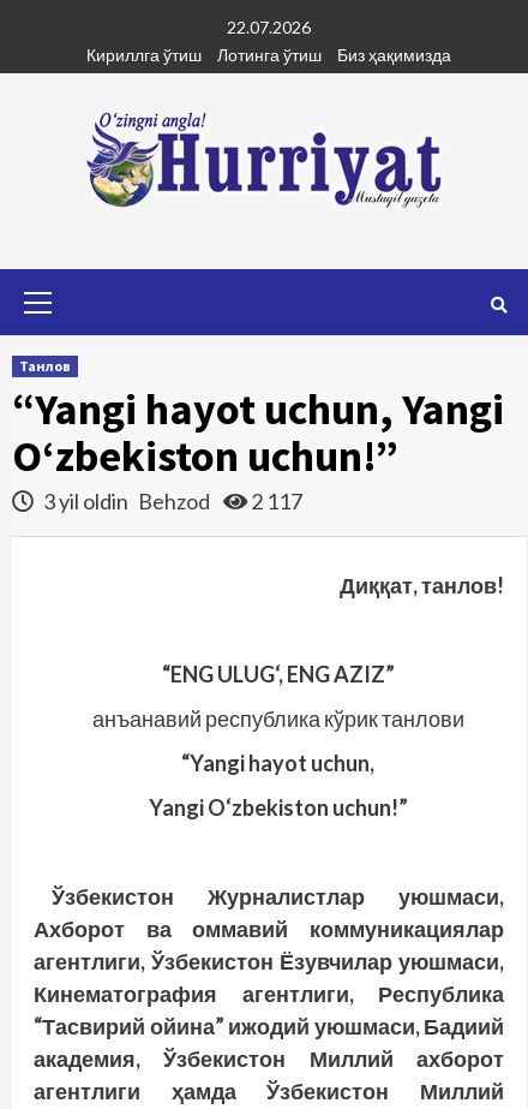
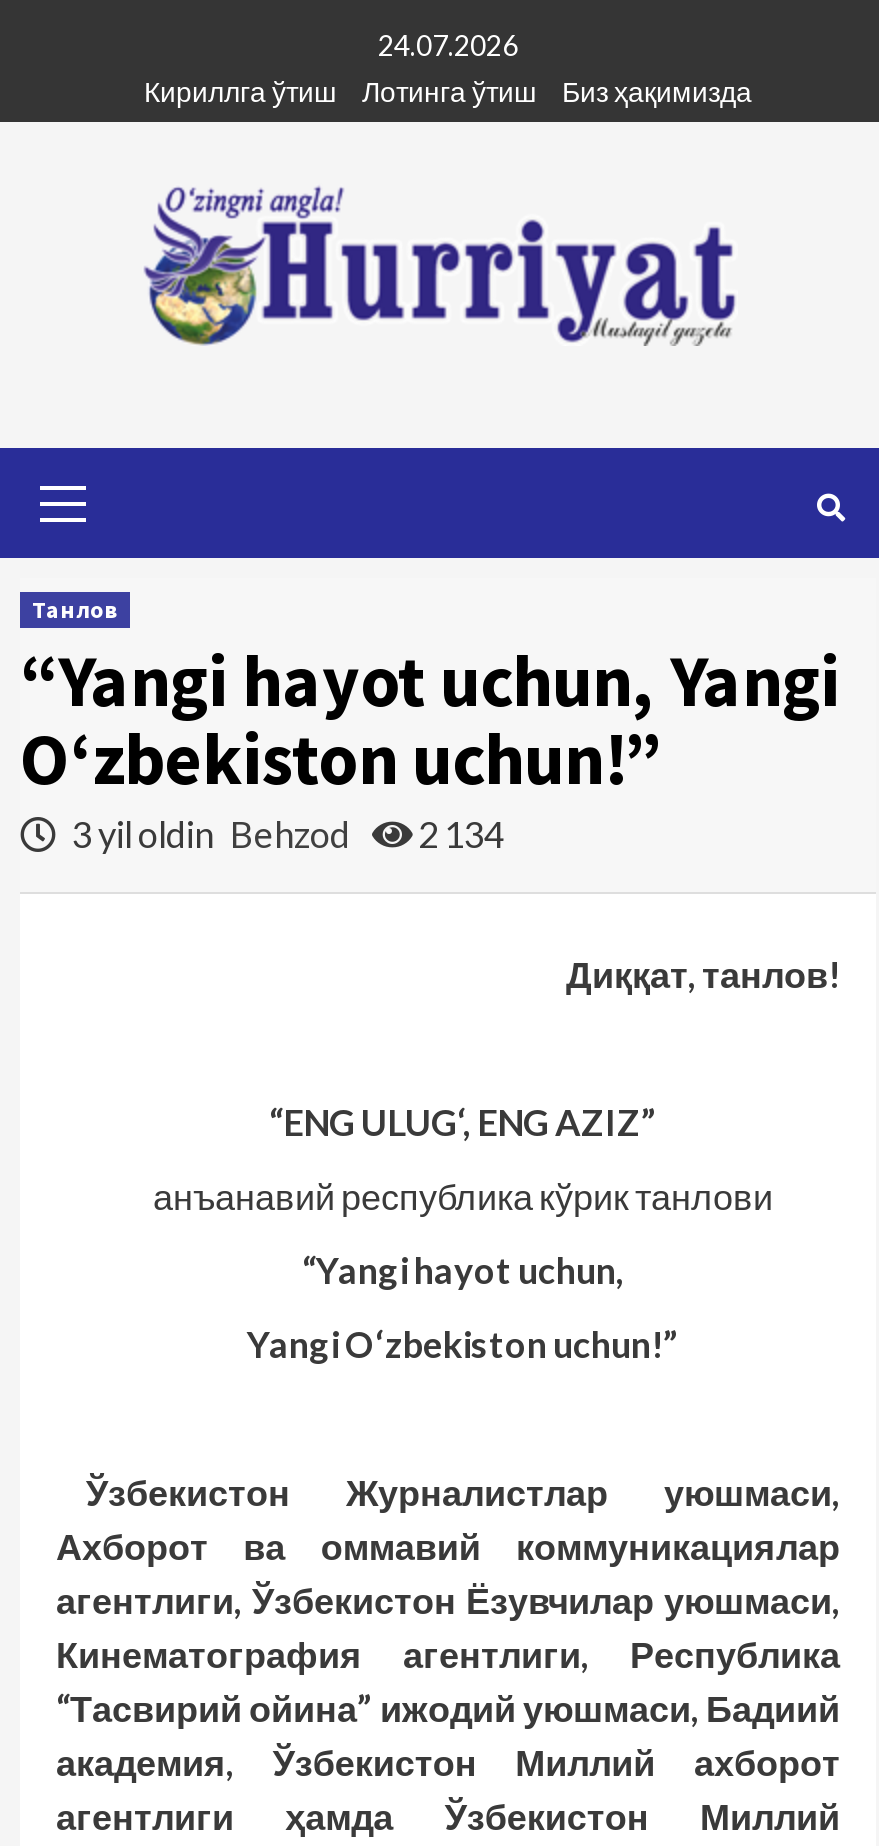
[227,17,311,37] 22.07.2026 -> [378,28,518,62] 24.07.2026
[40,488,302,514] 3 yil oldin Behzod 2 117 -> [66,812,504,856] 3 yil oldin Behzod 2 134

